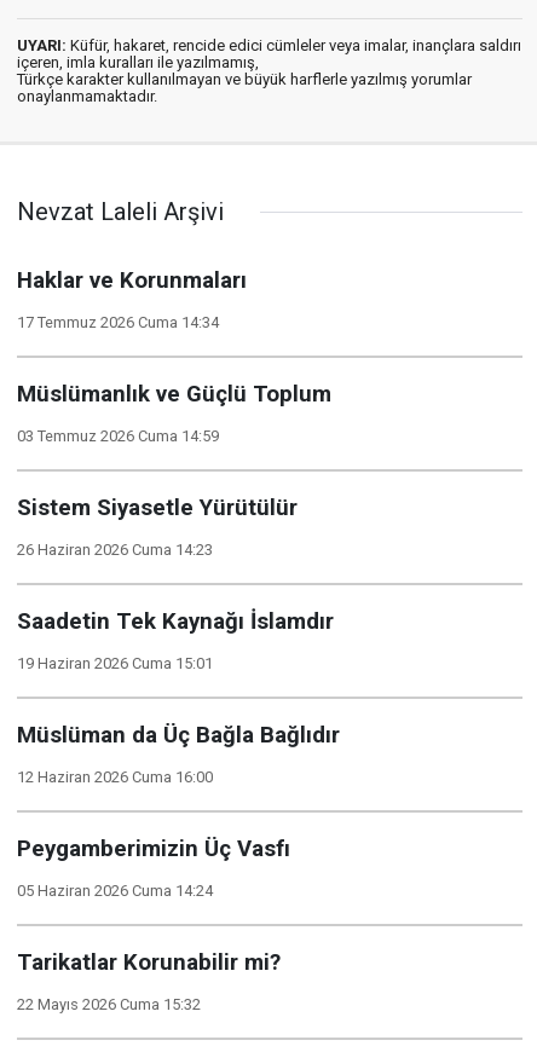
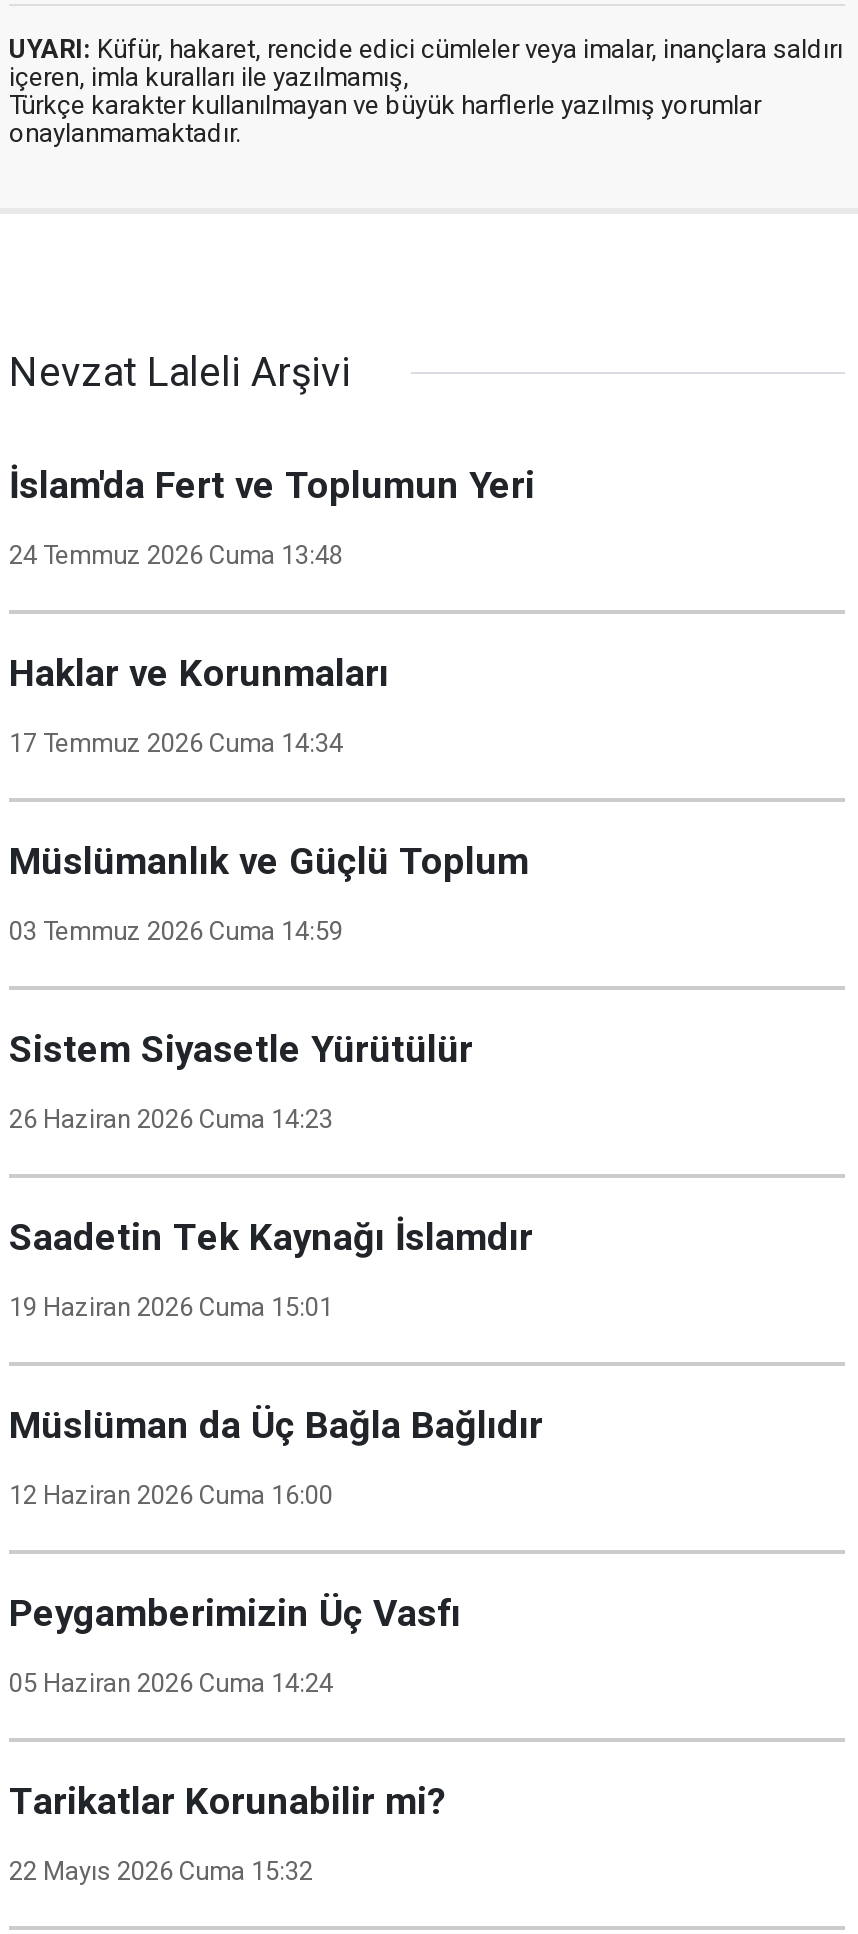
none -> [9,464,535,570] İslam'da Fert ve Toplumun Yeri | 24 Temmuz 2026 Cuma 13:48

